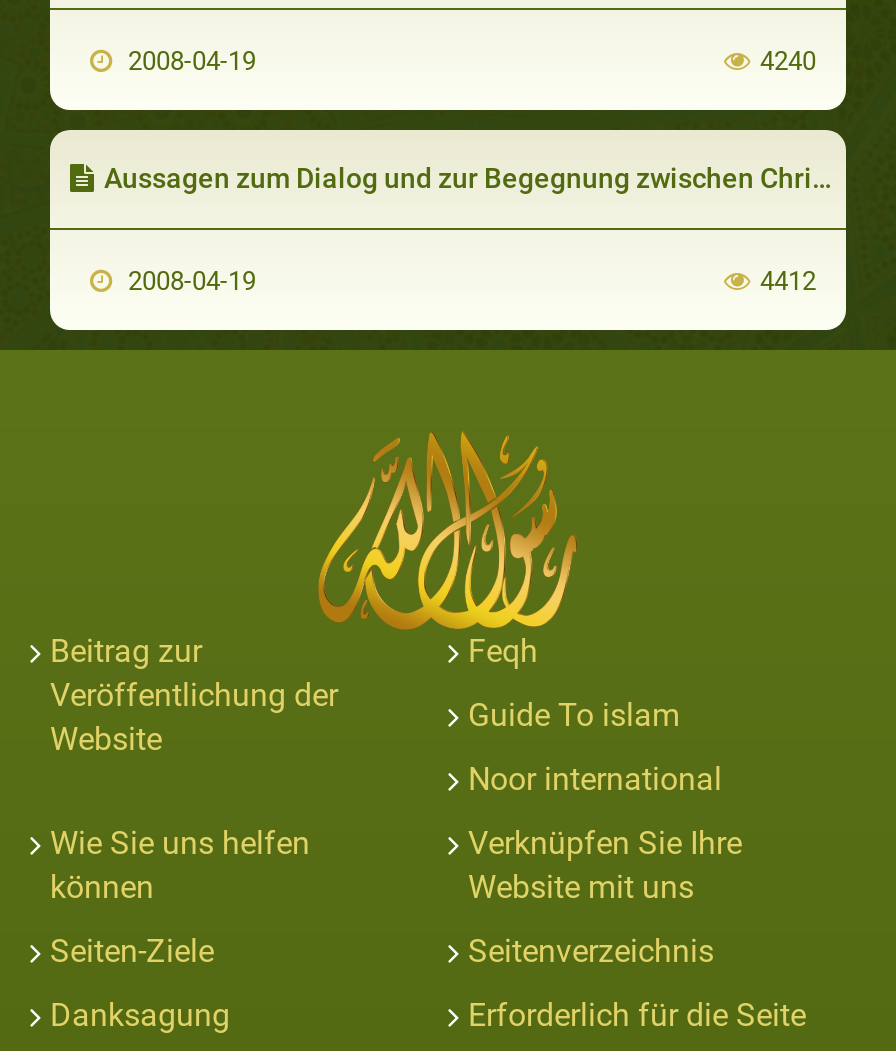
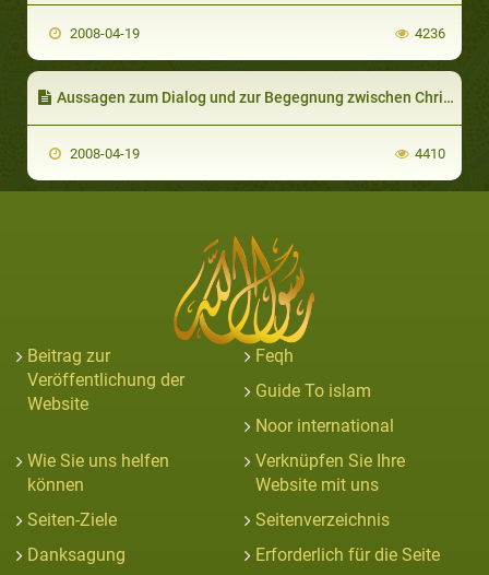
[760,45,816,75] 4240 -> [415,25,445,41] 4236
[760,265,816,295] 4412 -> [415,145,445,161] 4410

